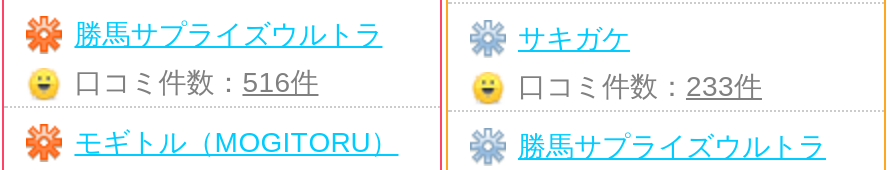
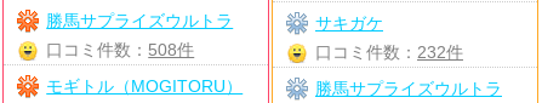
[74,66,318,98] 口コミ件数：516件 -> [46,40,194,59] 口コミ件数：508件
[518,70,762,102] 口コミ件数：233件 -> [315,42,463,62] 口コミ件数：232件

